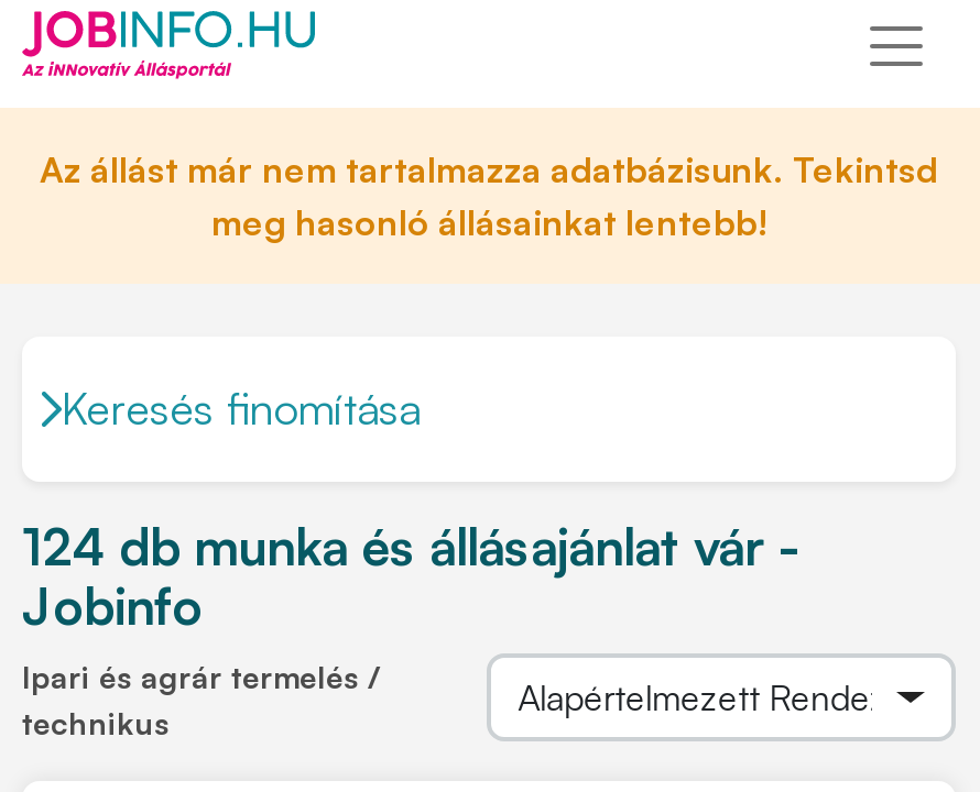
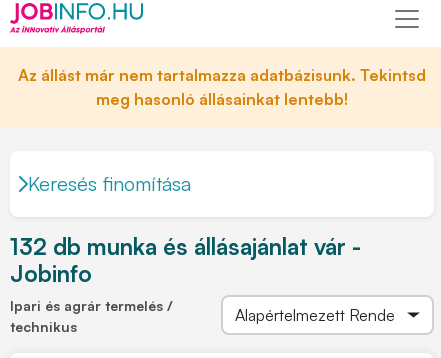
[22,515,797,579] 124 db munka és állásajánlat vár - -> [10,232,361,261] 132 db munka és állásajánlat vár -

